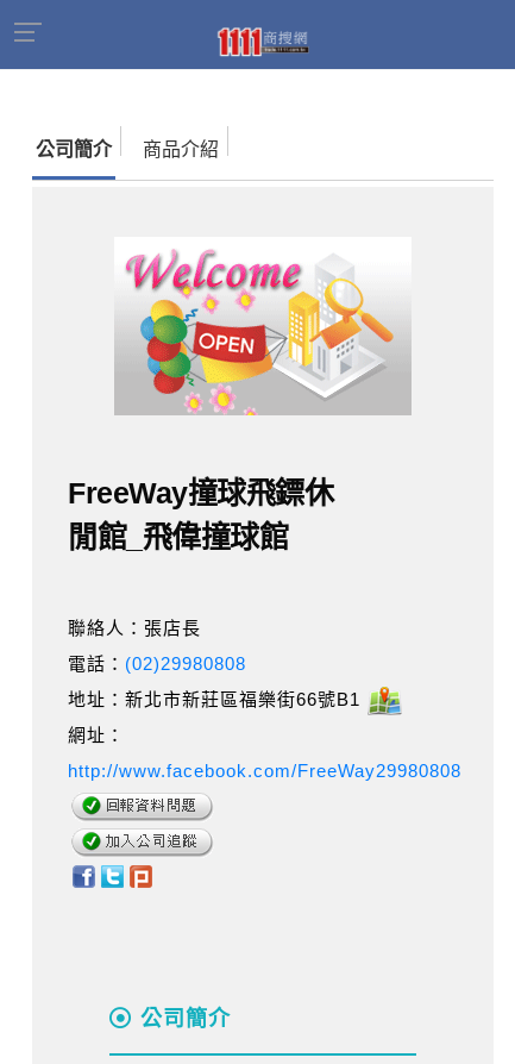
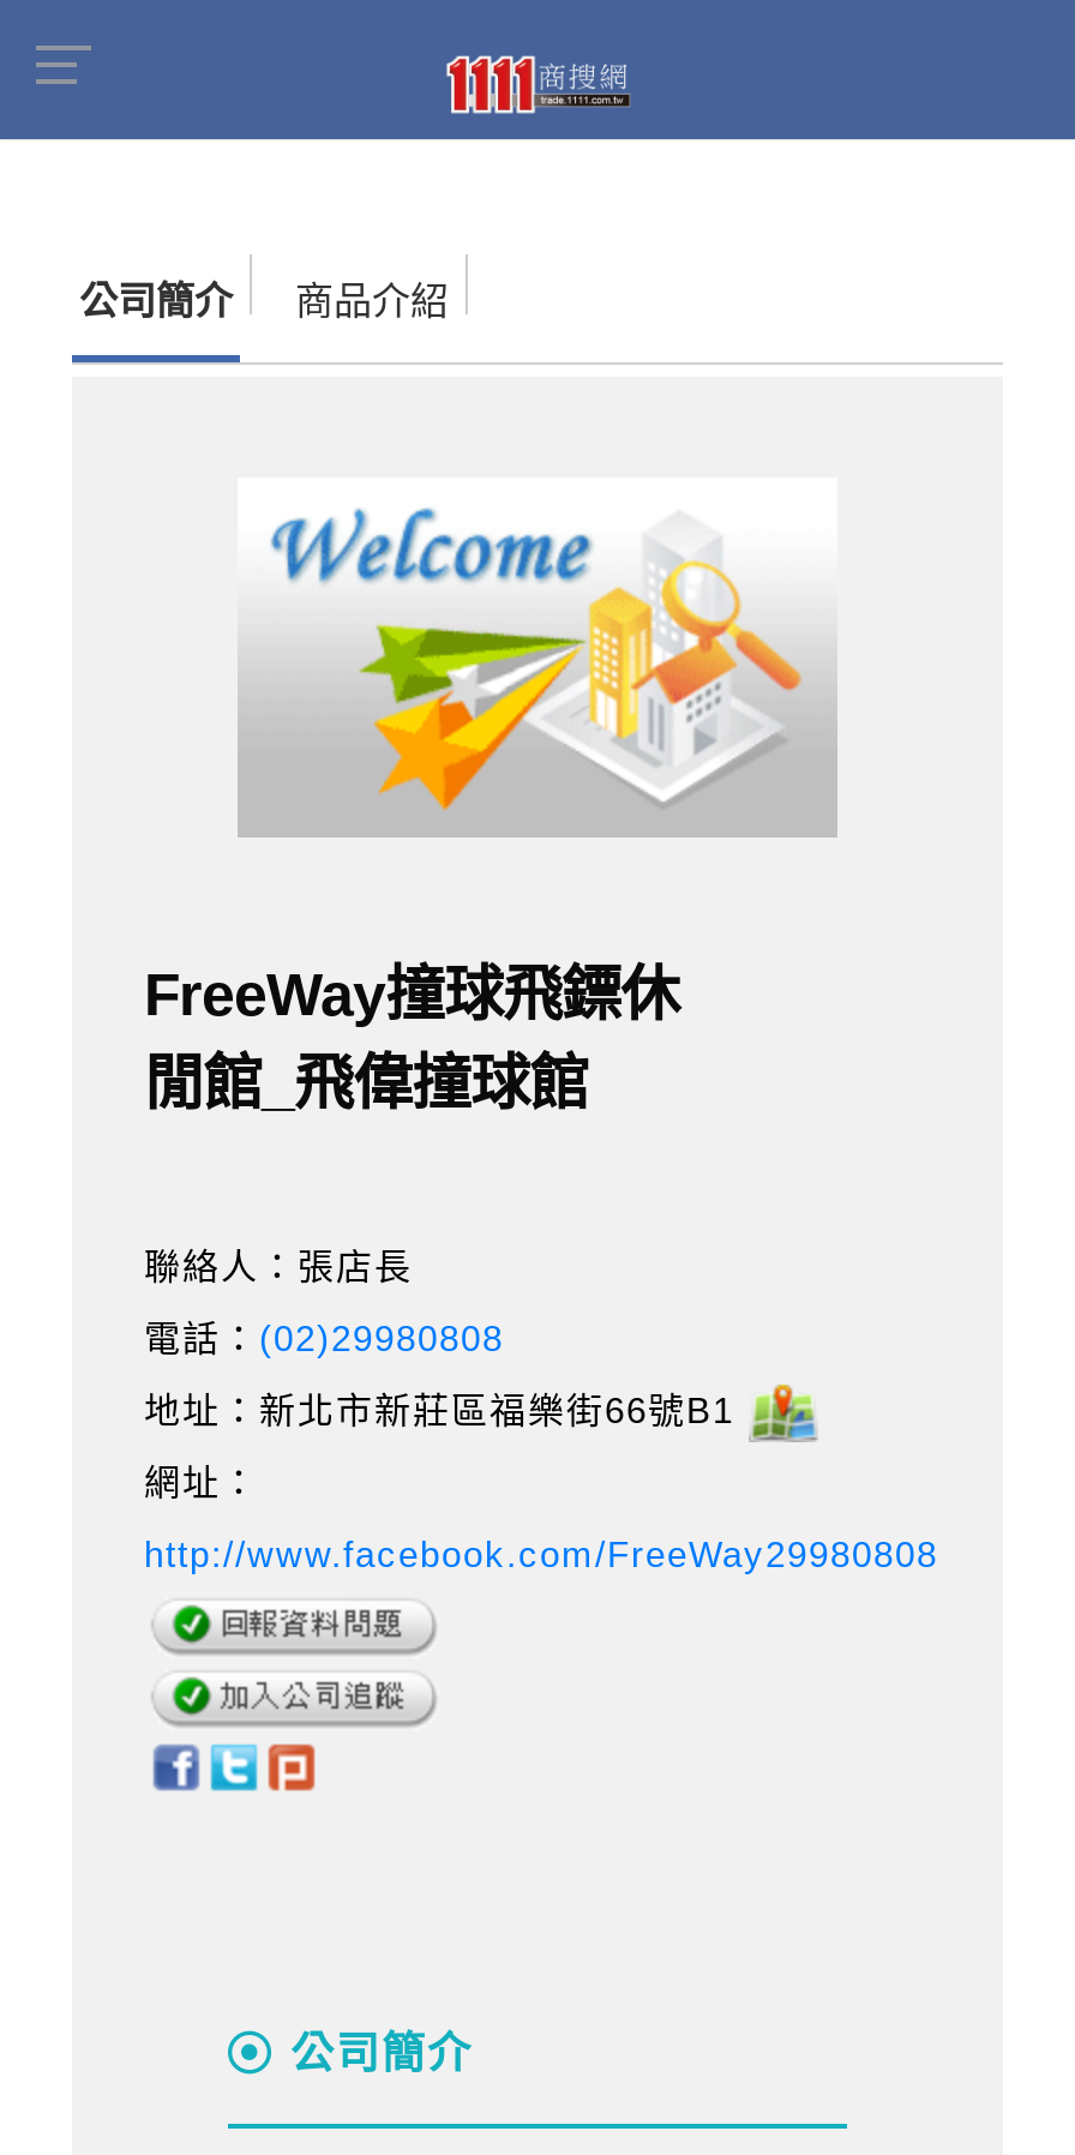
[125,249,303,417] [image] -> [262,504,614,838] [image]

